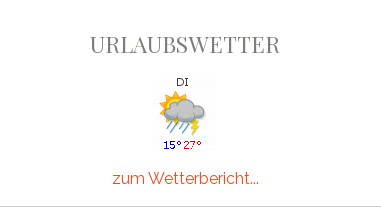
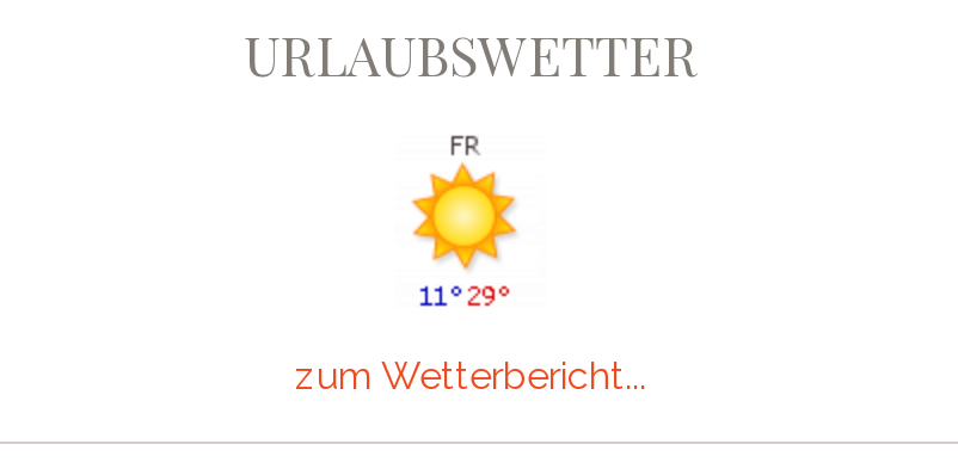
[158,78,206,150] [image] -> [411,138,518,306] [image]

